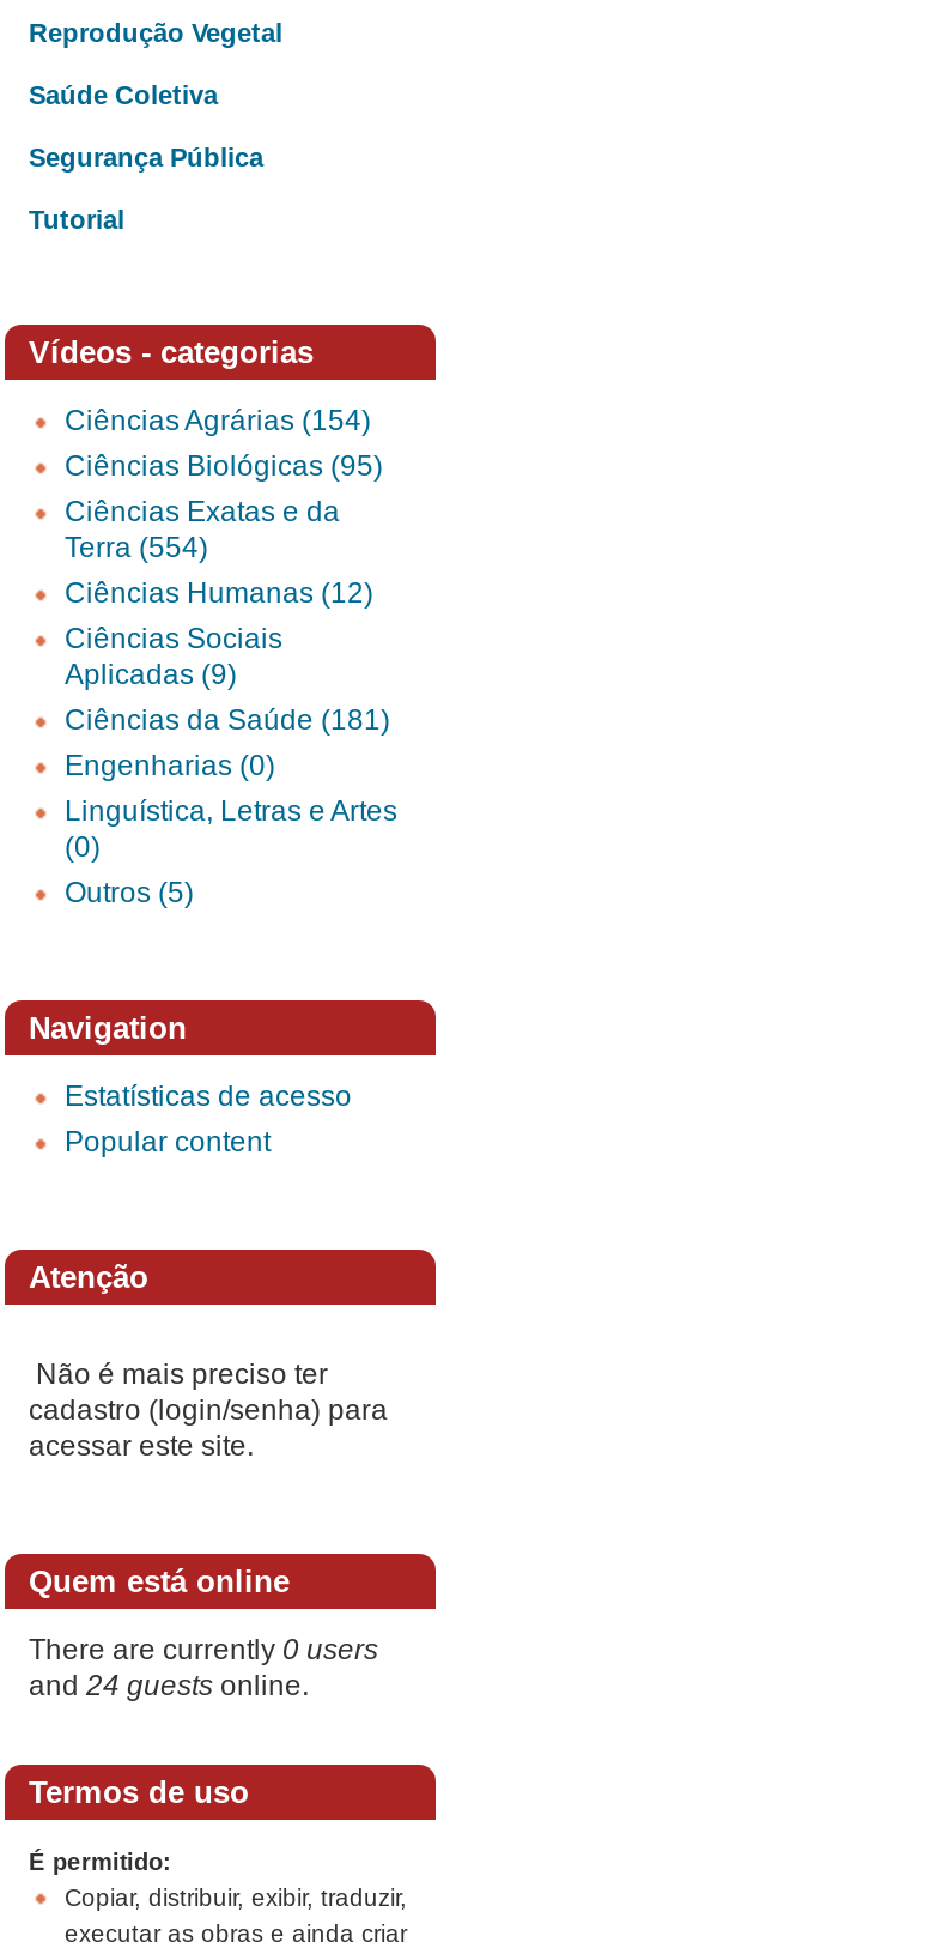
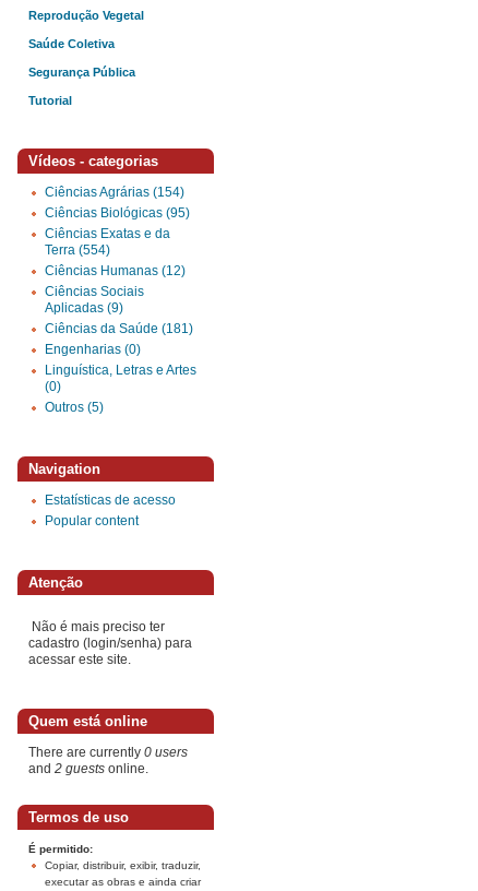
[29,1669,309,1702] and 24 guests online. -> [28,761,148,776] and 2 guests online.

